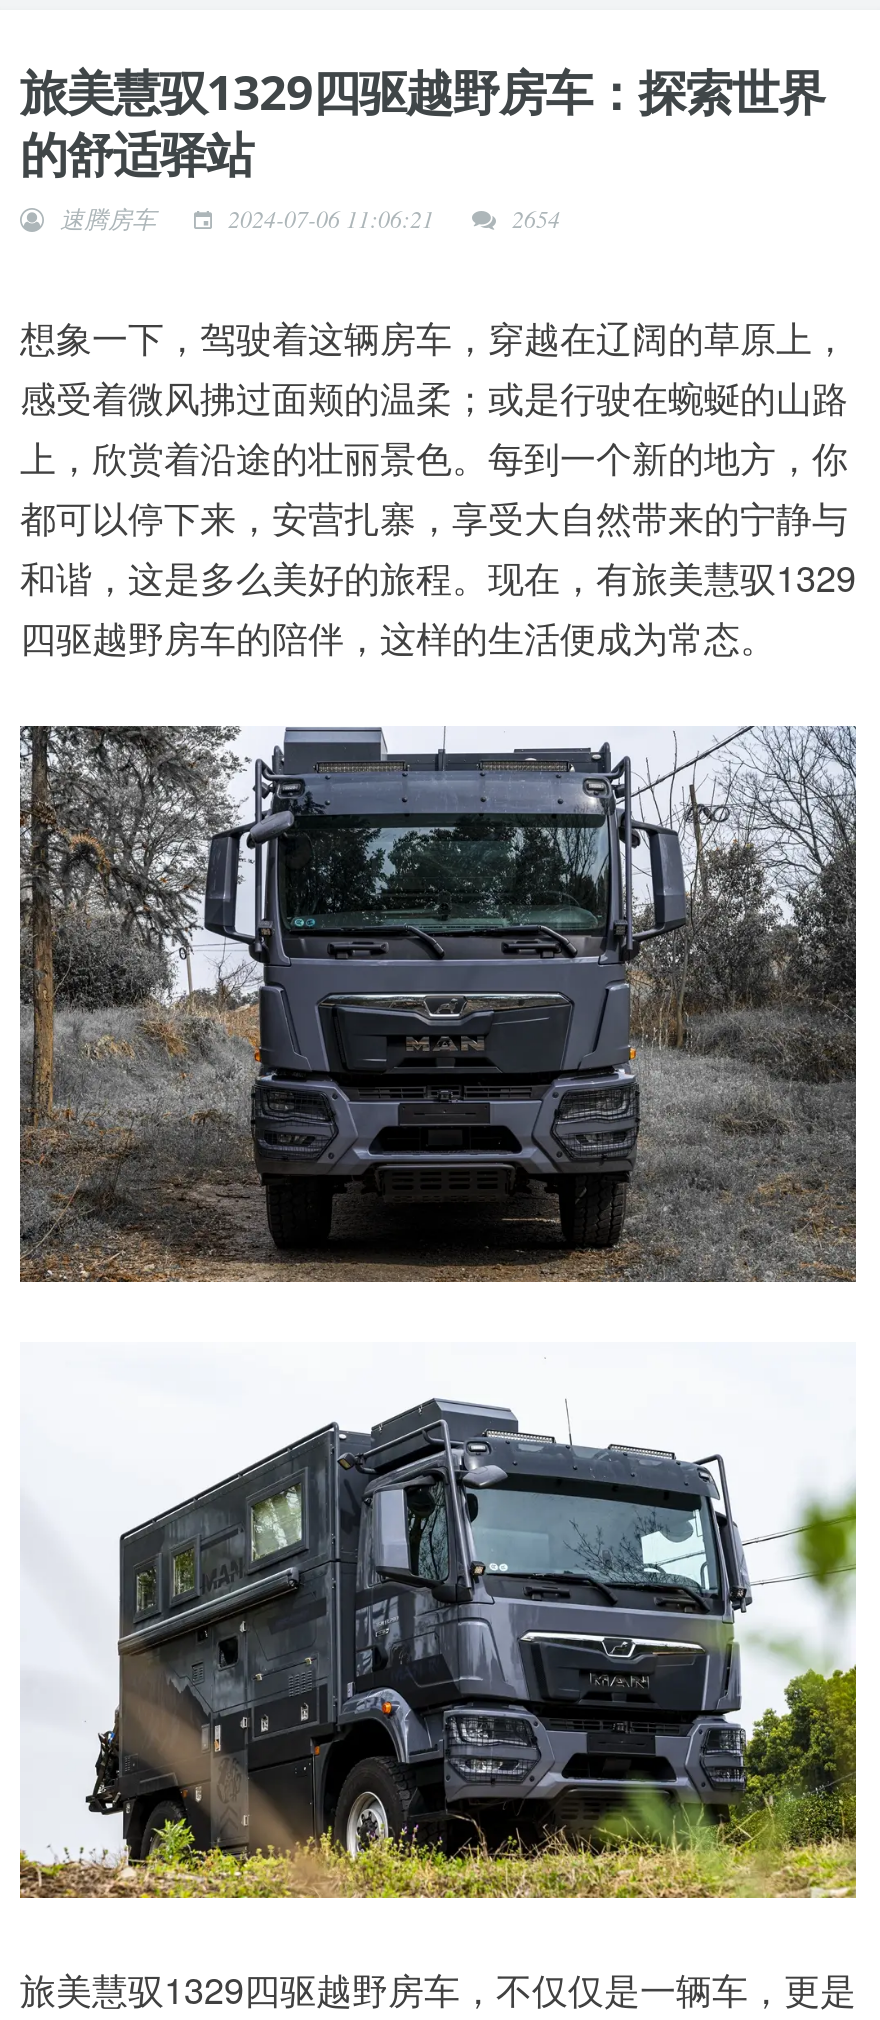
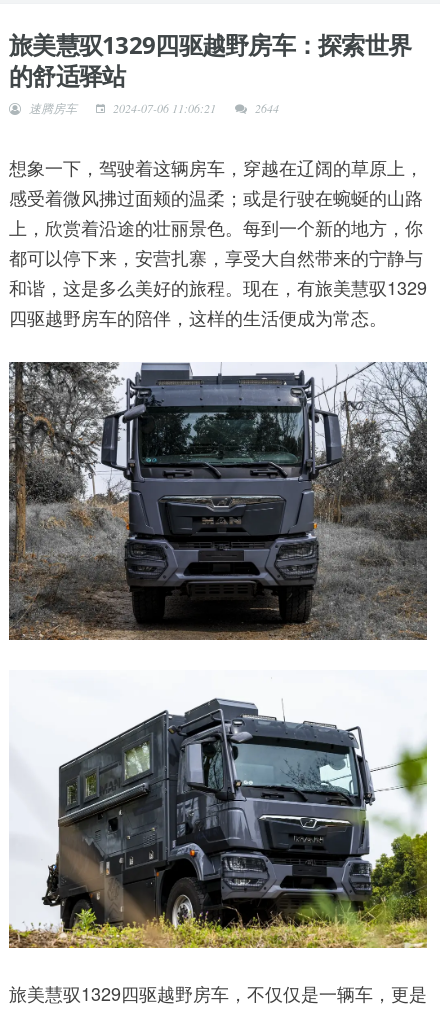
[512,201,560,233] 2654 -> [255,100,279,116] 2644

